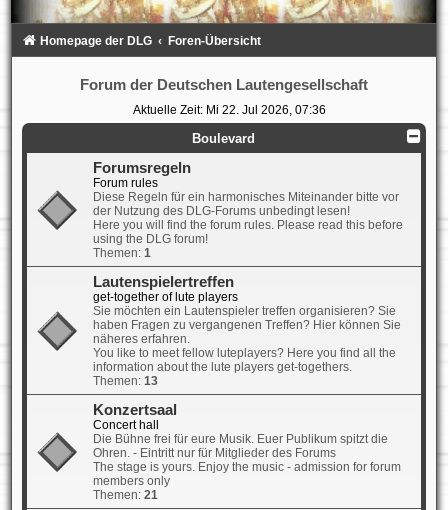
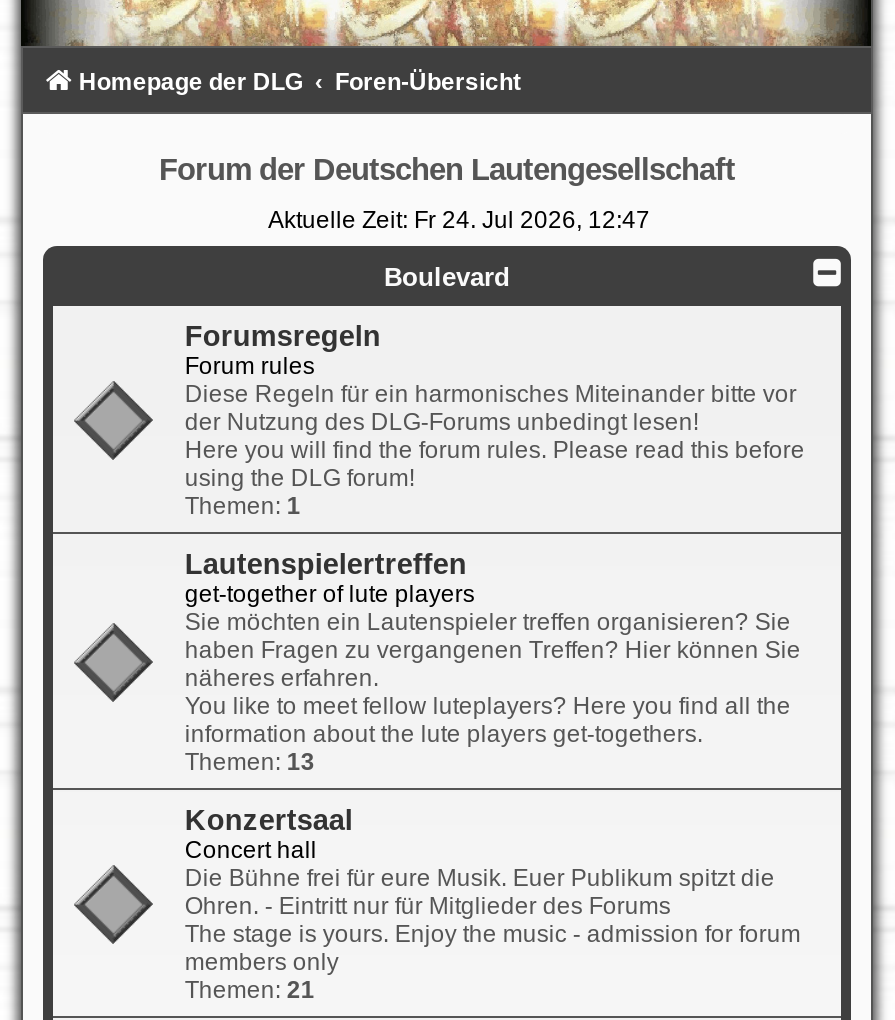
[133,103,326,117] Aktuelle Zeit: Mi 22. Jul 2026, 07:36 -> [268,206,650,234] Aktuelle Zeit: Fr 24. Jul 2026, 12:47

